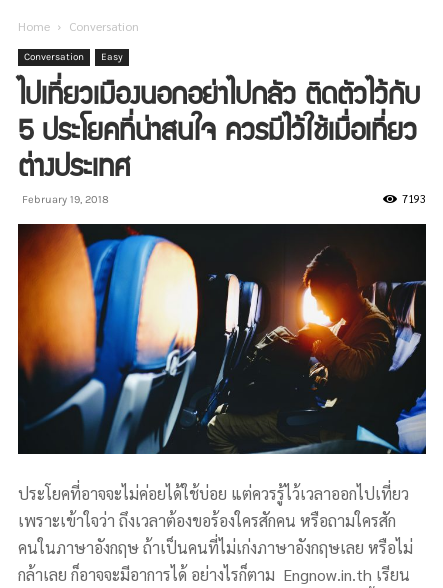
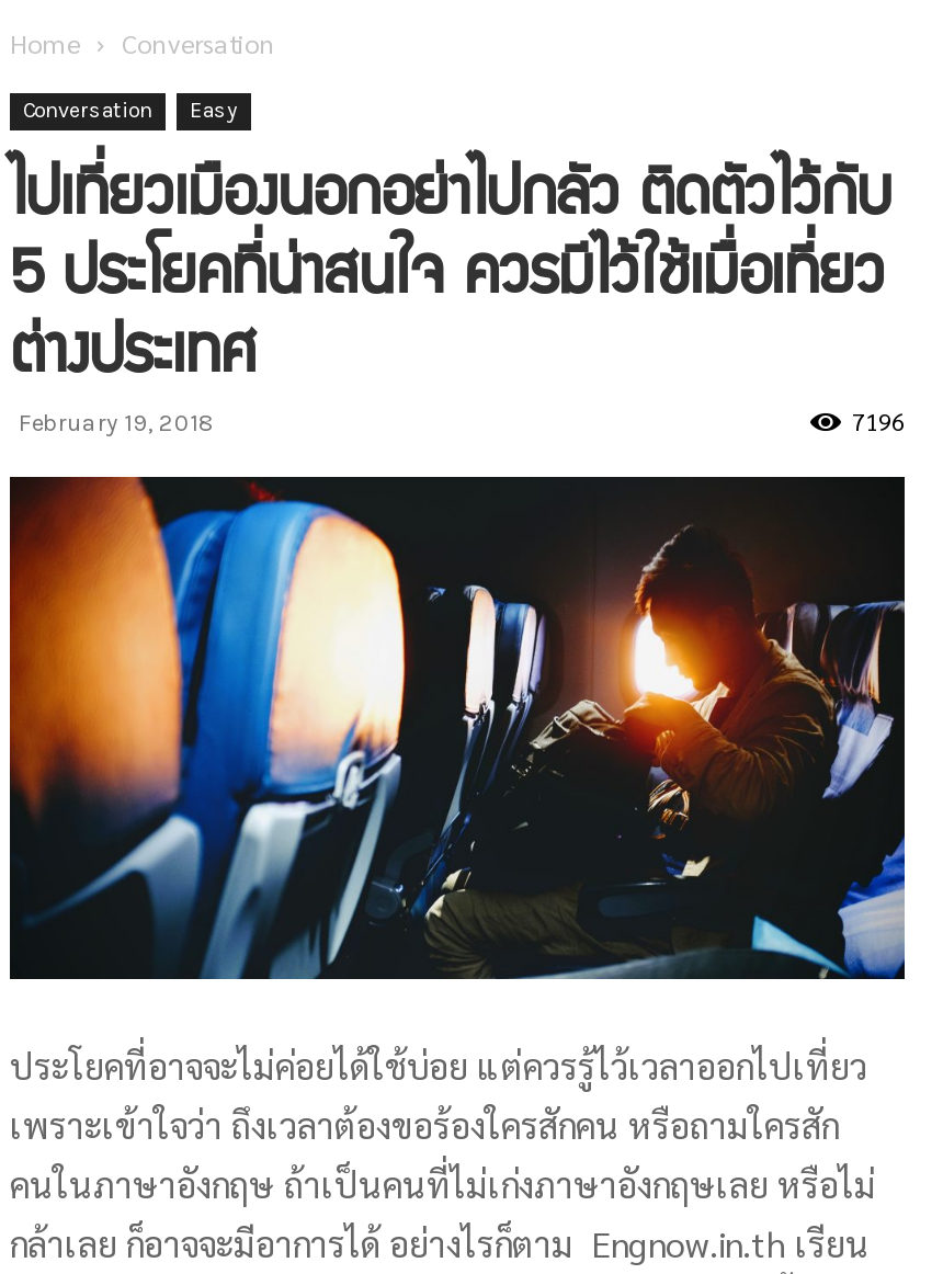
[402,191,426,206] 7193 -> [852,405,905,437] 7196

